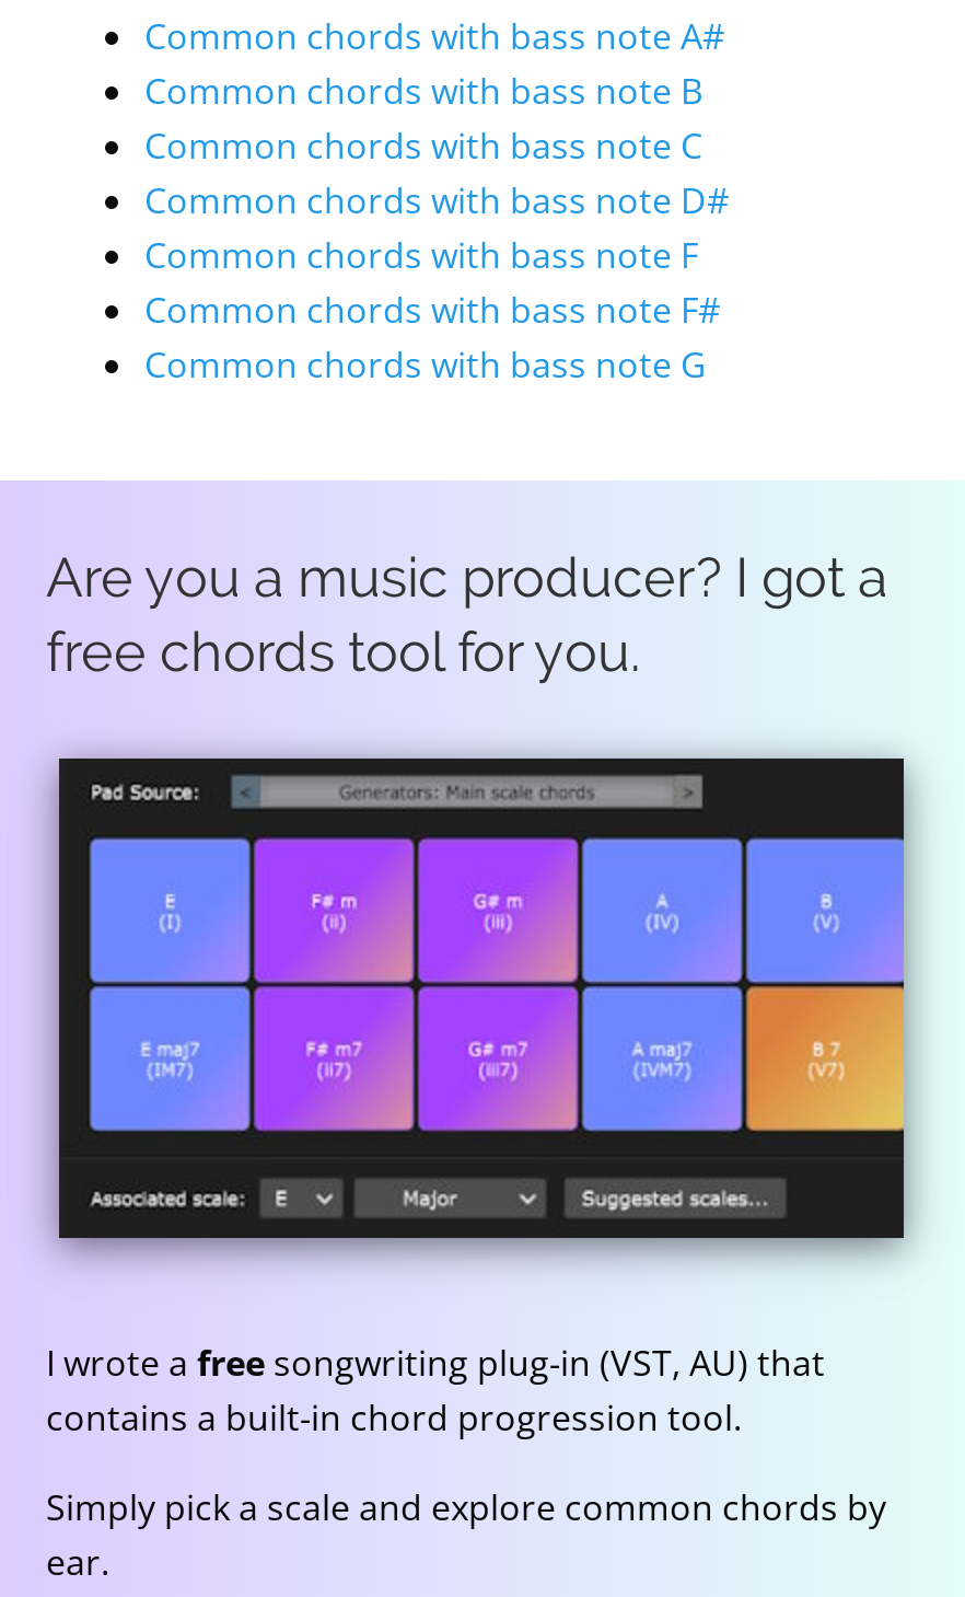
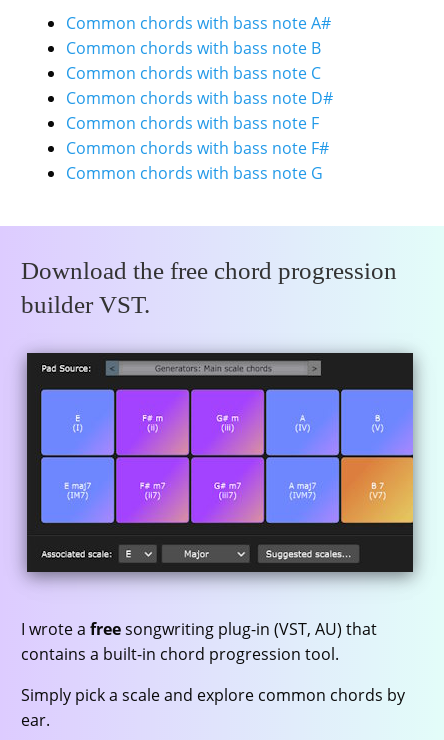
[46,545,888,683] Are you a music producer? I got a | free chords tool for you. -> [21,256,397,317] Download the free chord progression | builder VST.

